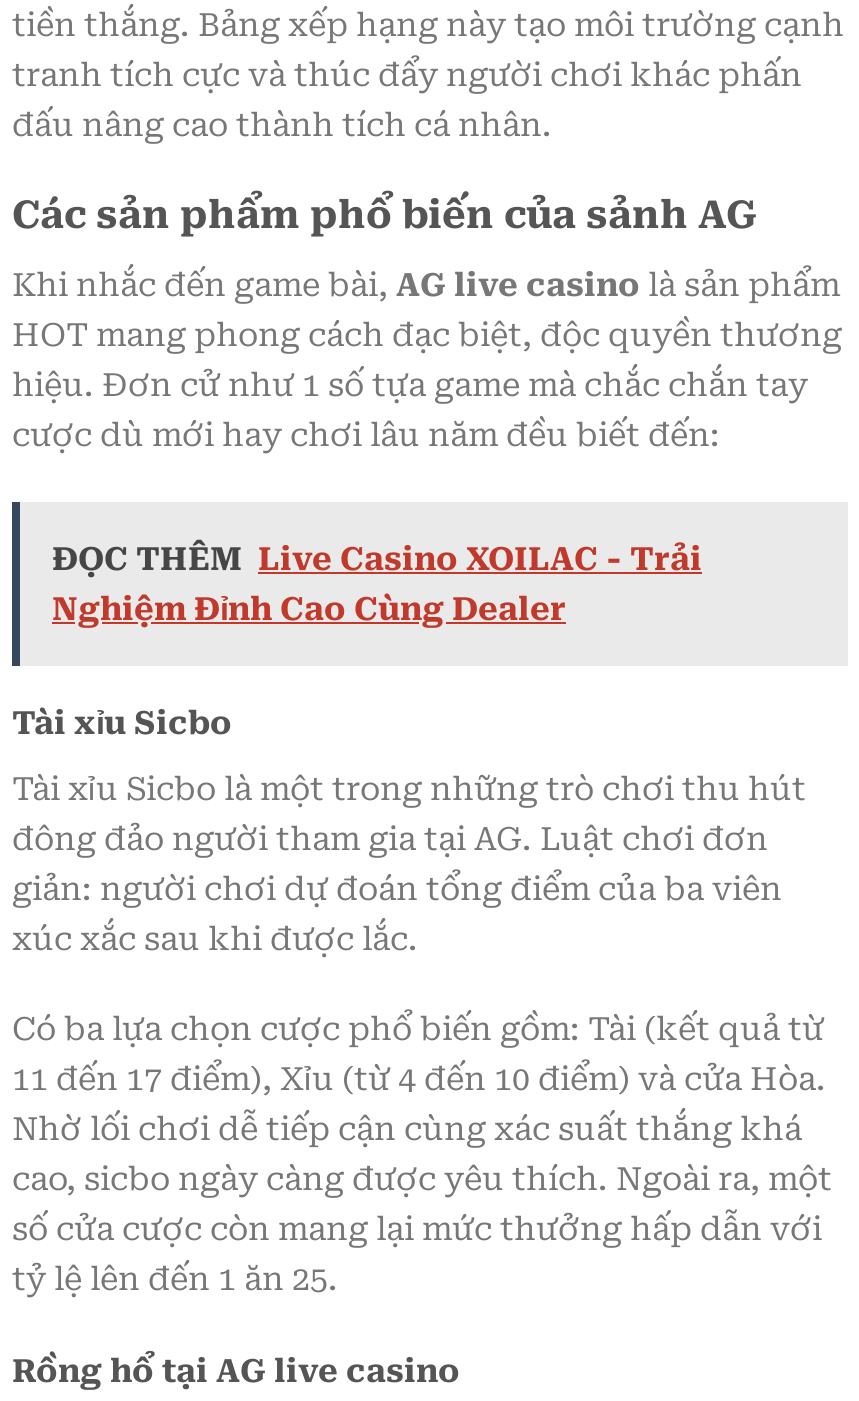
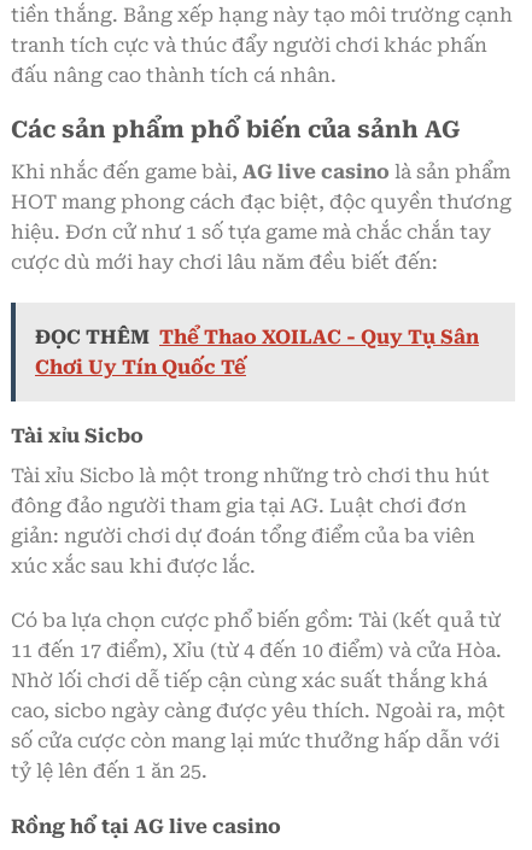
[52,539,702,627] ĐỌC THÊM Live Casino XOILAC - Trải | Nghiệm Đỉnh Cao Cùng Dealer -> [35,325,479,378] ĐỌC THÊM Thể Thao XOILAC - Quy Tụ Sân | Chơi Uy Tín Quốc Tế

